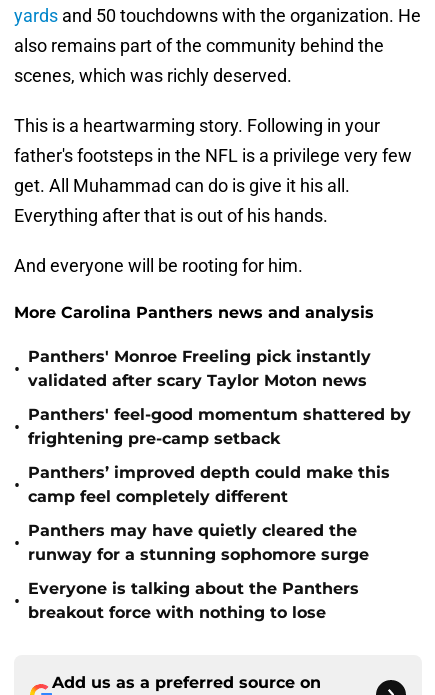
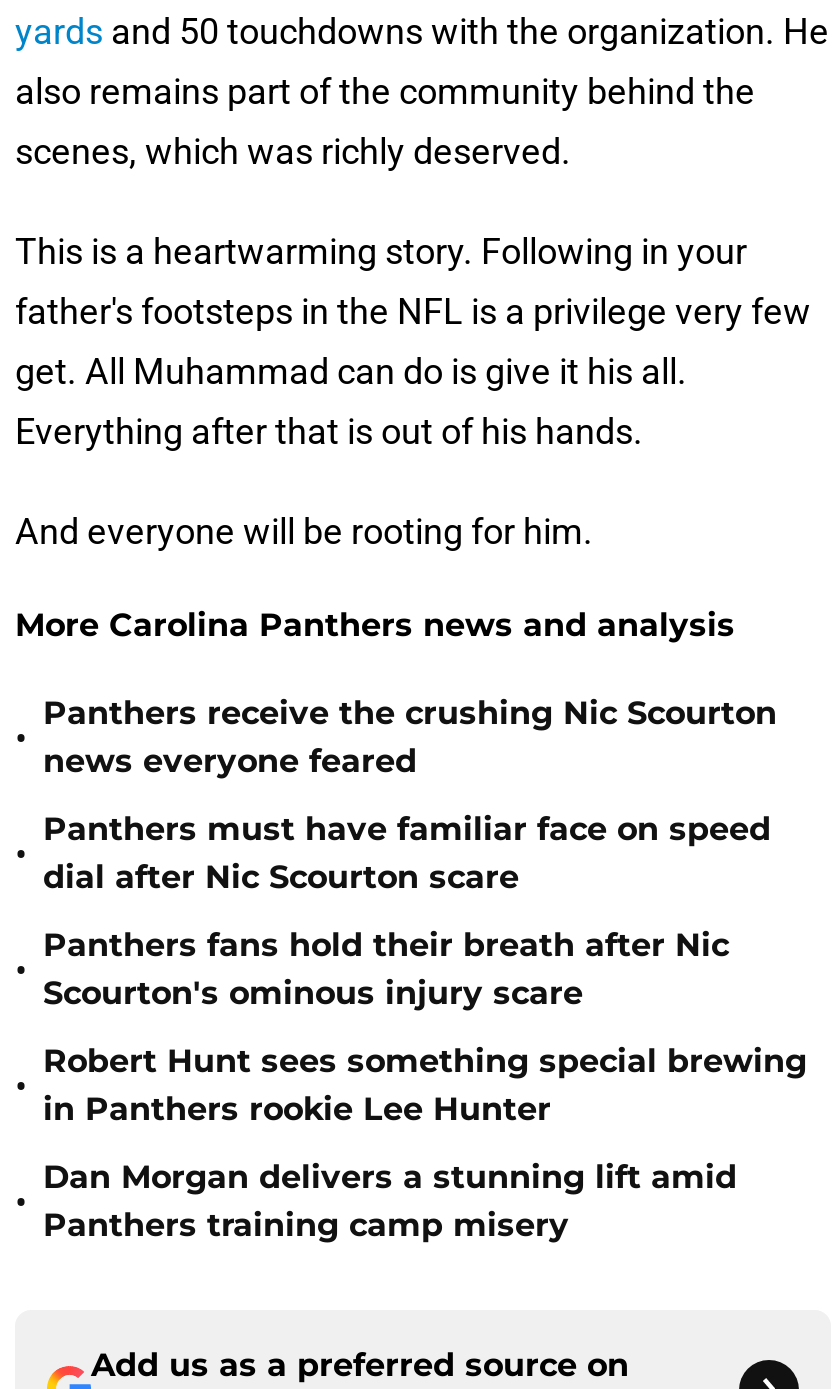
[28,347,371,390] Panthers' Monroe Freeling pick instantly | validated after scary Taylor Moton news -> [43,693,777,779] Panthers receive the crushing Nic Scourton | news everyone feared
[28,405,411,448] Panthers' feel-good momentum shattered by | frightening pre-camp setback -> [43,809,771,895] Panthers must have familiar face on speed | dial after Nic Scourton scare
[28,463,390,506] Panthers’ improved depth could make this | camp feel completely different -> [43,925,729,1011] Panthers fans hold their breath after Nic | Scourton's ominous injury scare
[28,521,369,564] Panthers may have quietly cleared the | runway for a stunning sophomore surge -> [43,1041,807,1127] Robert Hunt sees something special brewing | in Panthers rookie Lee Hunter
[28,579,359,622] Everyone is talking about the Panthers | breakout force with nothing to lose -> [43,1157,737,1243] Dan Morgan delivers a stunning lift amid | Panthers training camp misery

